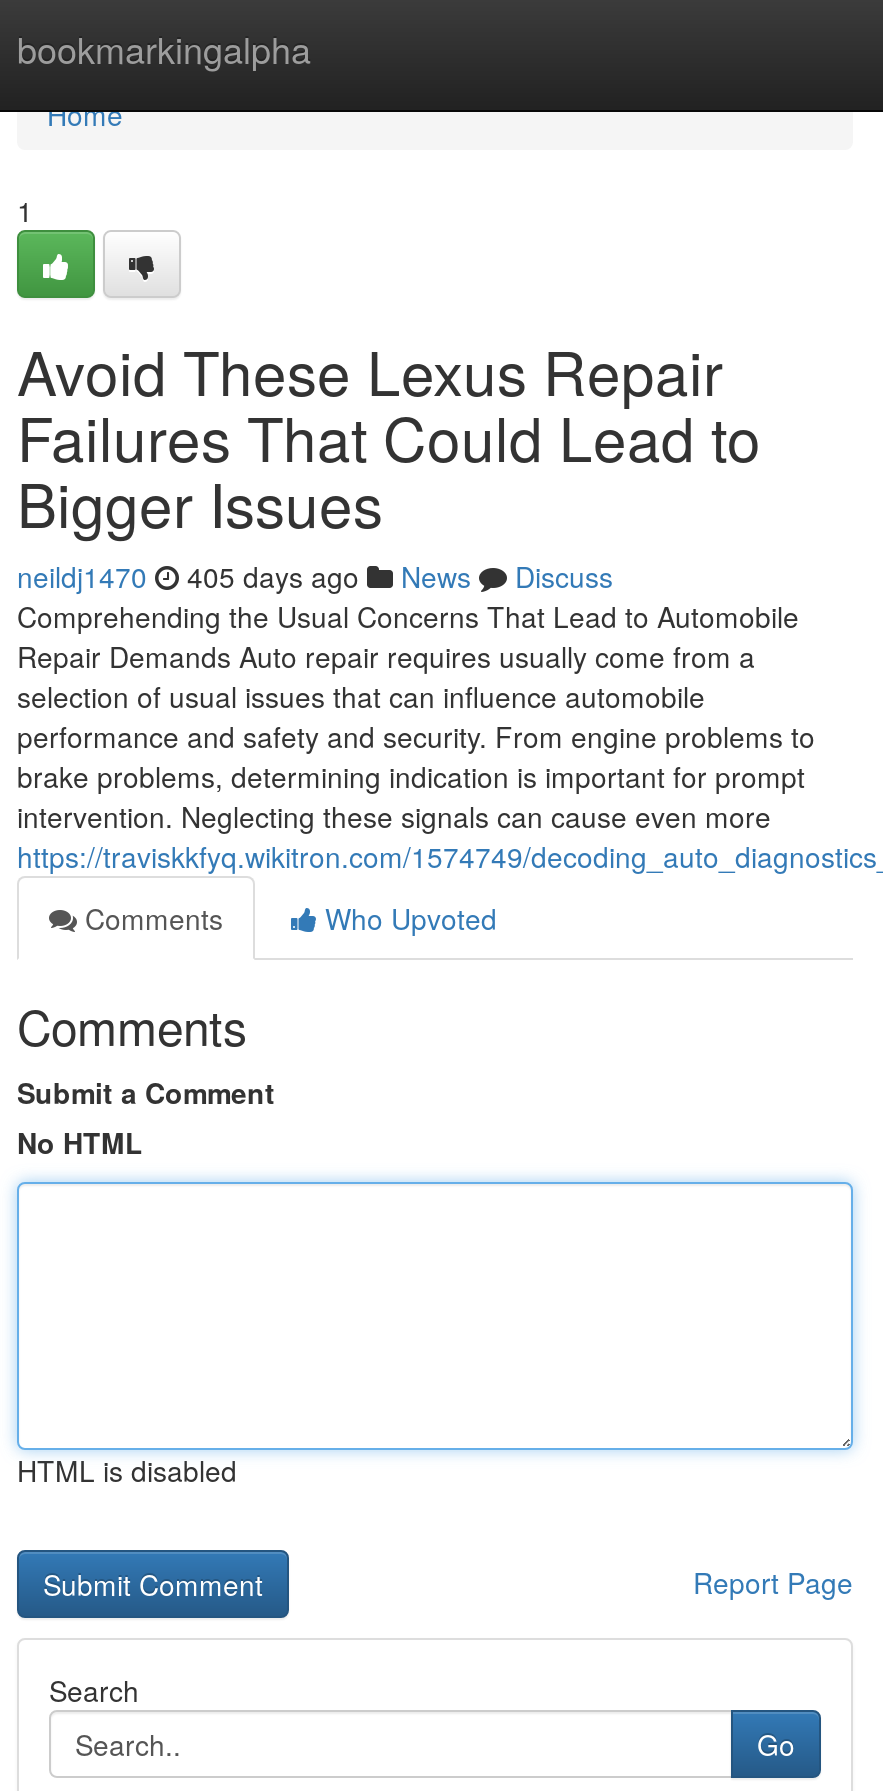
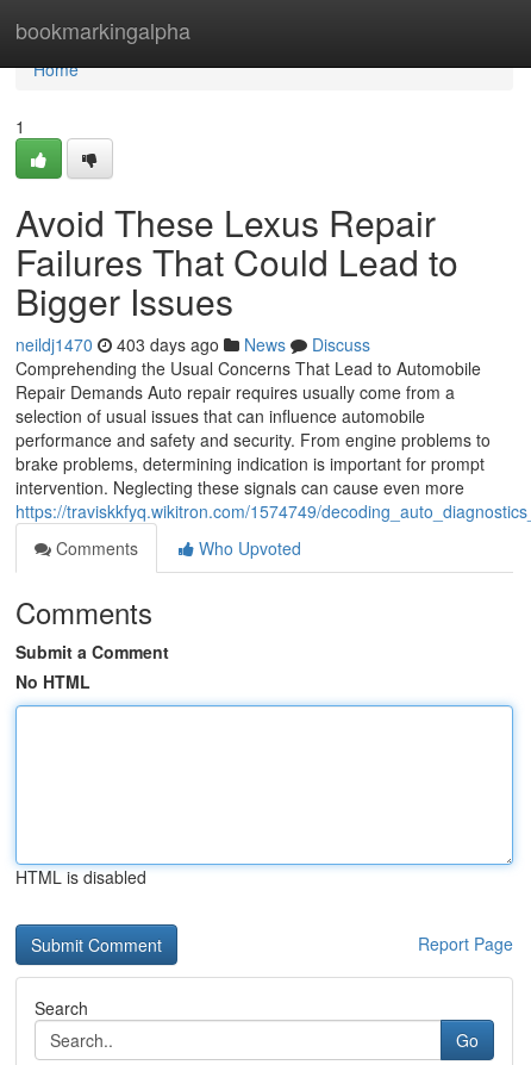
[17,556,613,596] neildj1470 405 days ago News Discuss -> [15,332,370,356] neildj1470 403 days ago News Discuss

